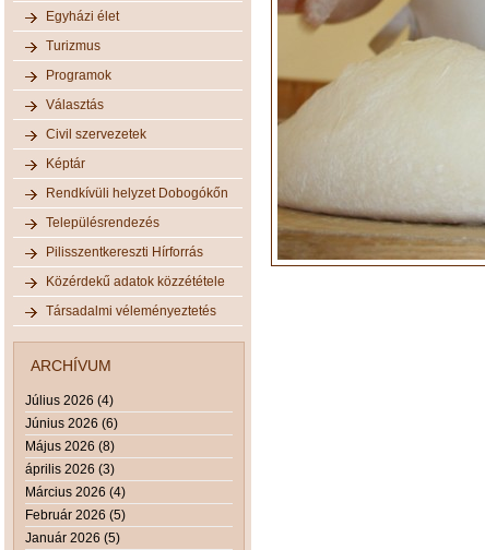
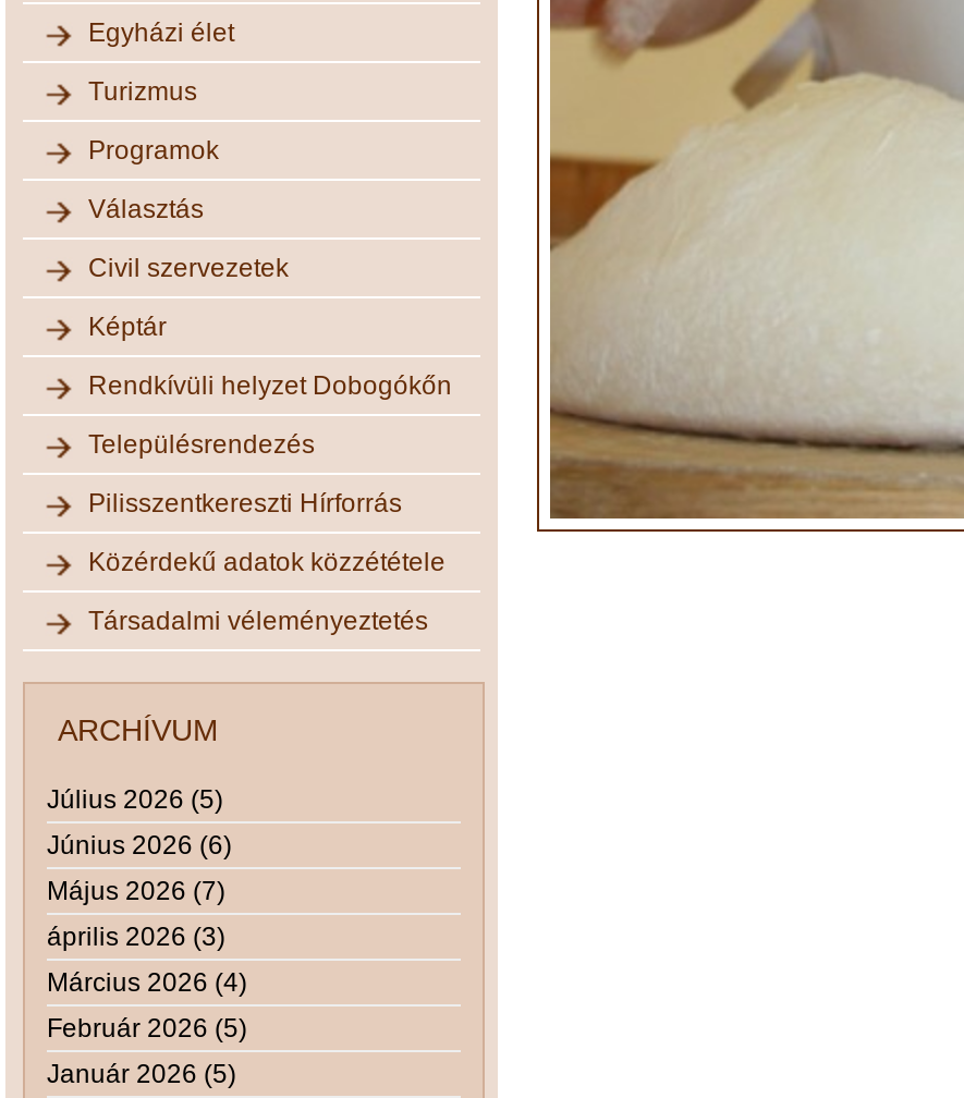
[25,392,114,408] Július 2026 (4) -> [47,783,223,814] Július 2026 (5)
[25,438,115,454] Május 2026 (8) -> [47,875,225,905] Május 2026 (7)

